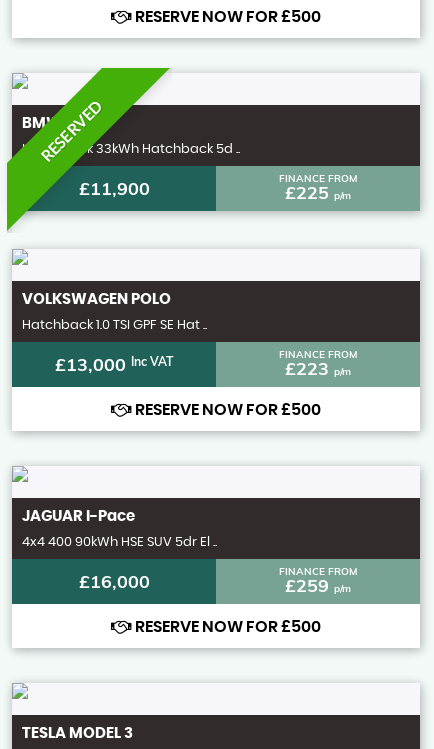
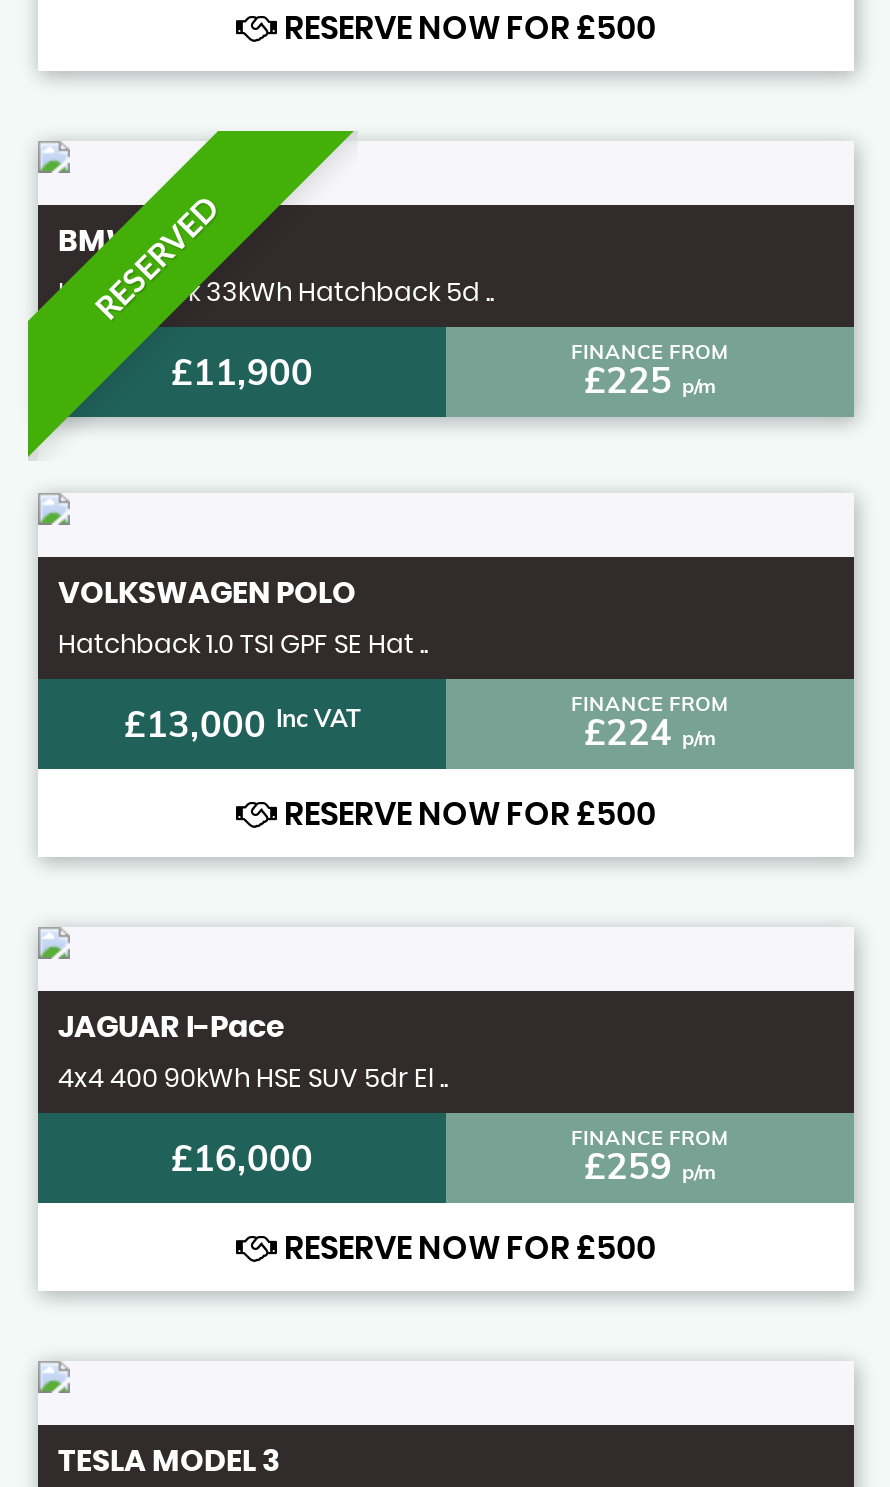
[285,357,351,380] £223 p/m -> [584,709,716,755] £224 p/m

